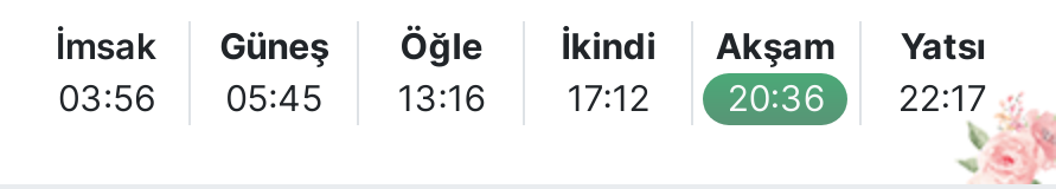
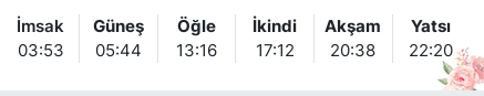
[58,77,155,119] 03:56 -> [17,40,64,60] 03:53
[225,77,323,119] 05:45 -> [95,40,142,60] 05:44
[727,77,824,119] 20:36 -> [330,40,376,60] 20:38
[898,77,988,119] 22:17 -> [409,40,453,60] 22:20

